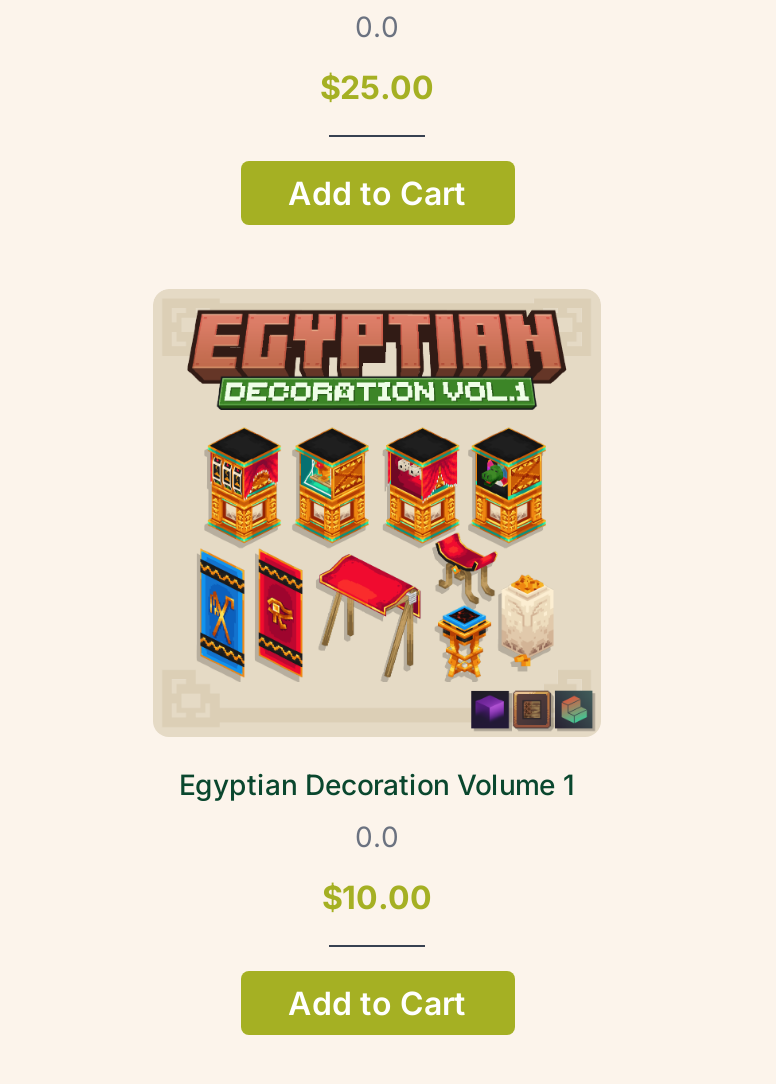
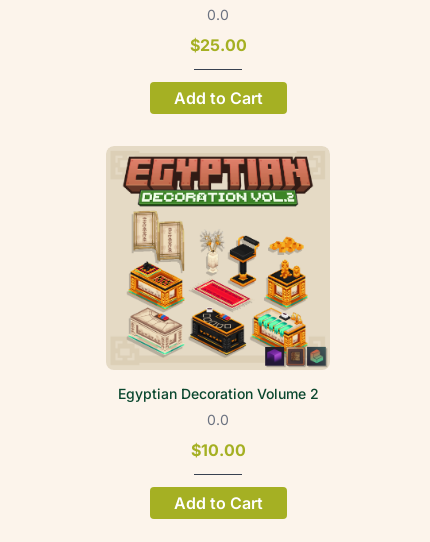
[179,419,575,801] [image] | Egyptian Decoration Volume 1 -> [117,210,318,402] [image] | Egyptian Decoration Volume 2

